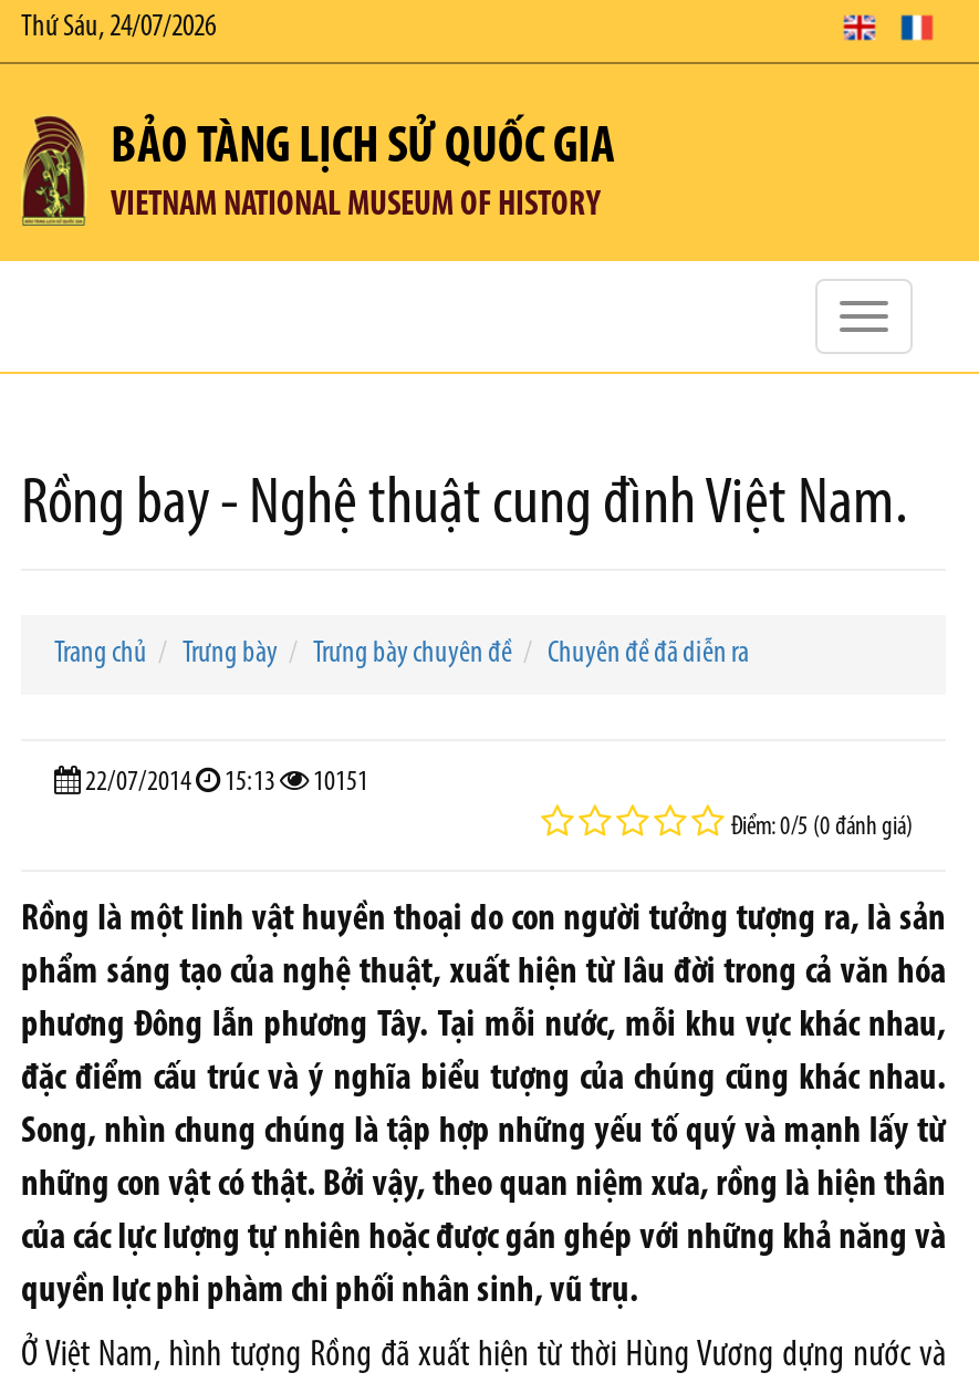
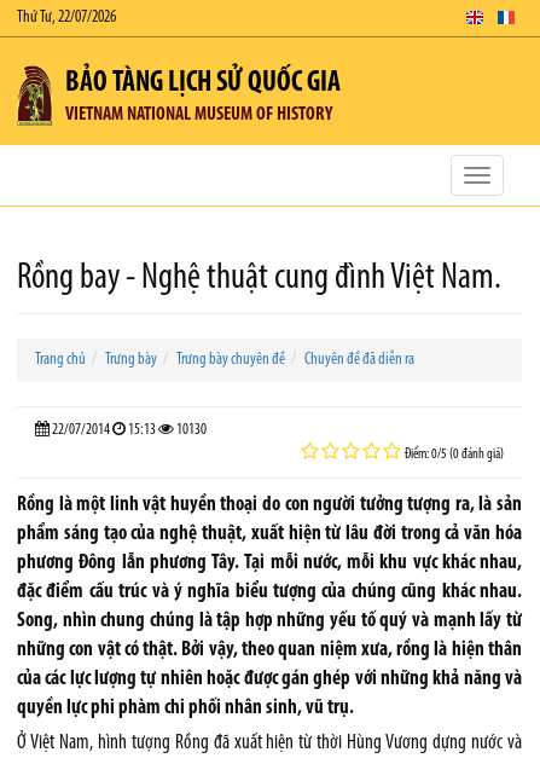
[21,11,216,44] Thứ Sáu, 24/07/2026 -> [17,8,116,27] Thứ Tư, 22/07/2026
[81,768,368,797] 22/07/2014 15:13 10151 -> [50,422,207,438] 22/07/2014 15:13 10130

